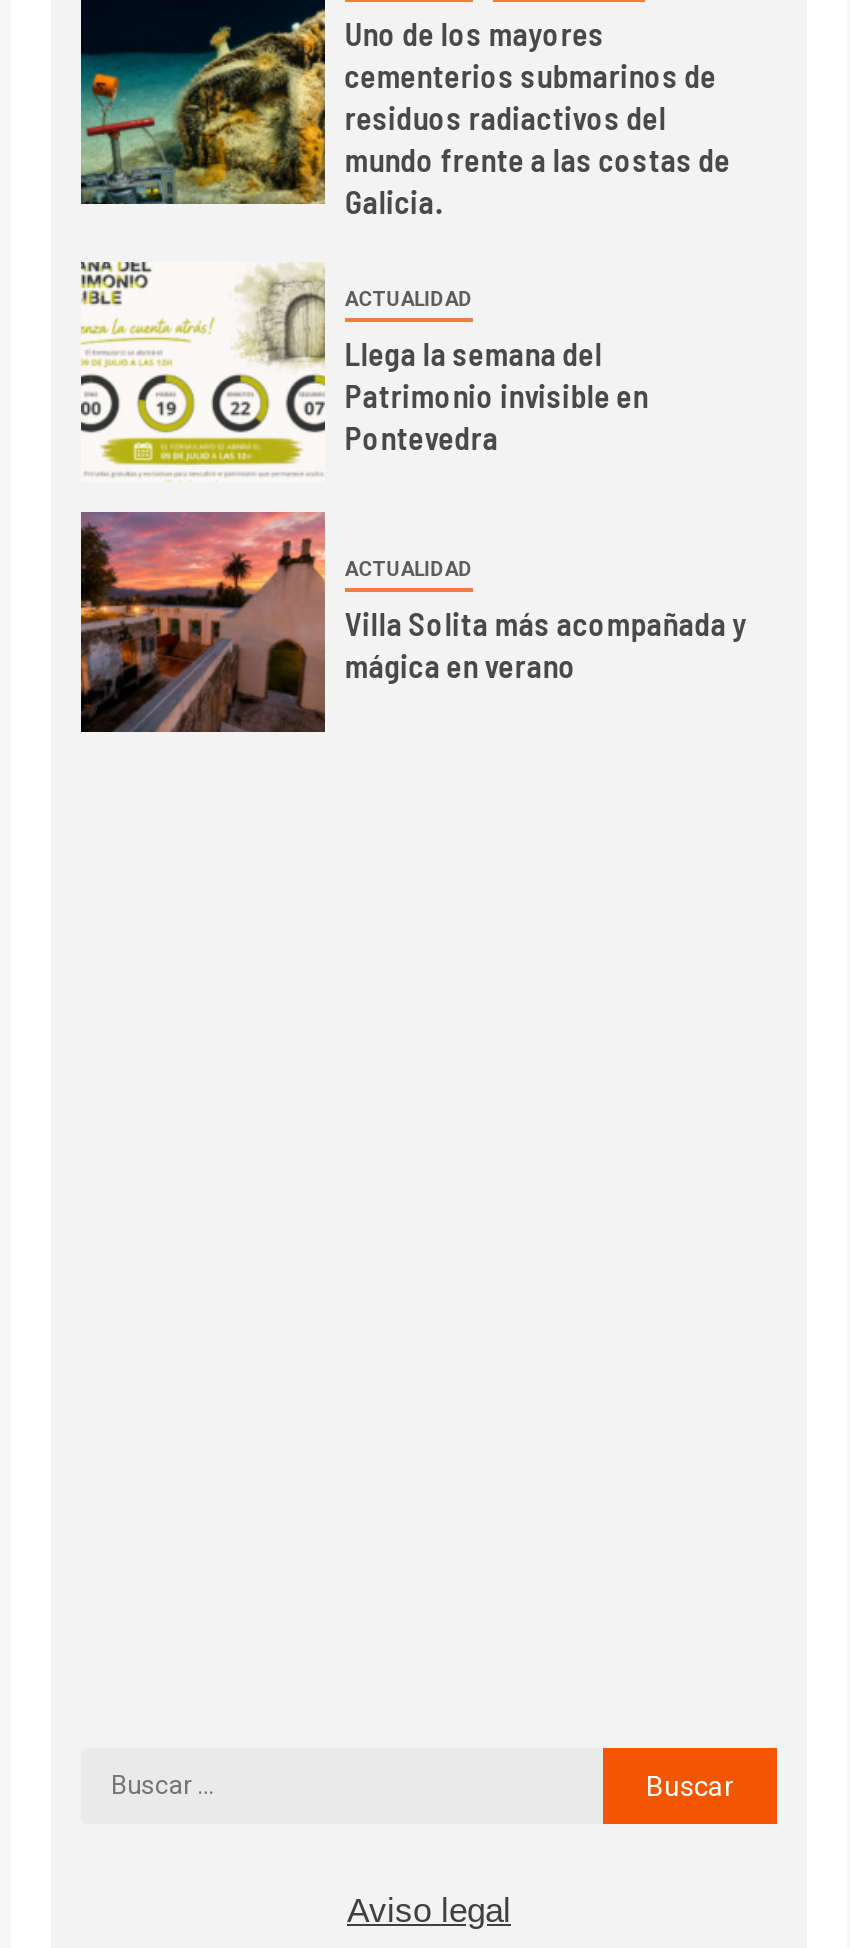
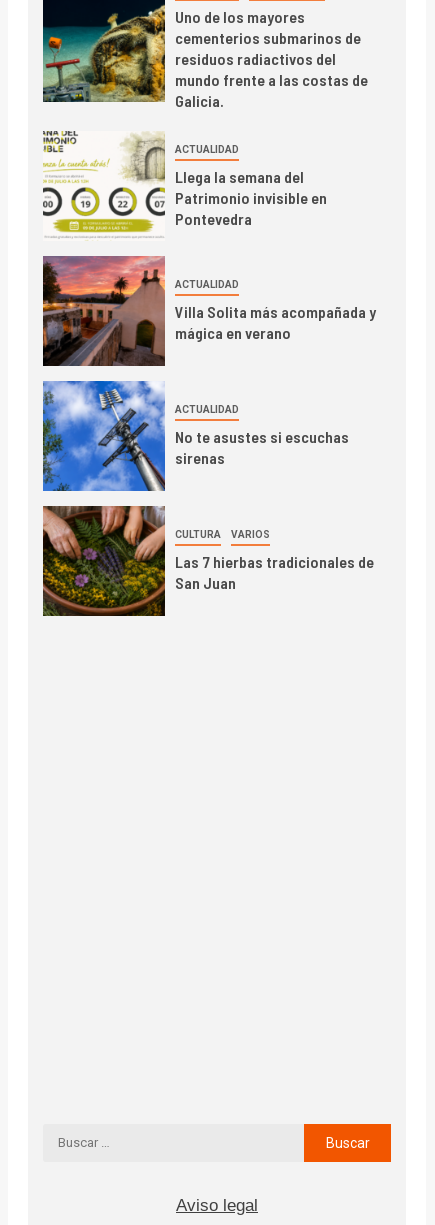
none -> [42,380,349,492] [image] | ACTUALIDAD | No te asustes si escuchas | sirenas
none -> [42,505,374,616] [image] | CULTURA | VARIOS | Las 7 hierbas tradicionales de | San Juan

